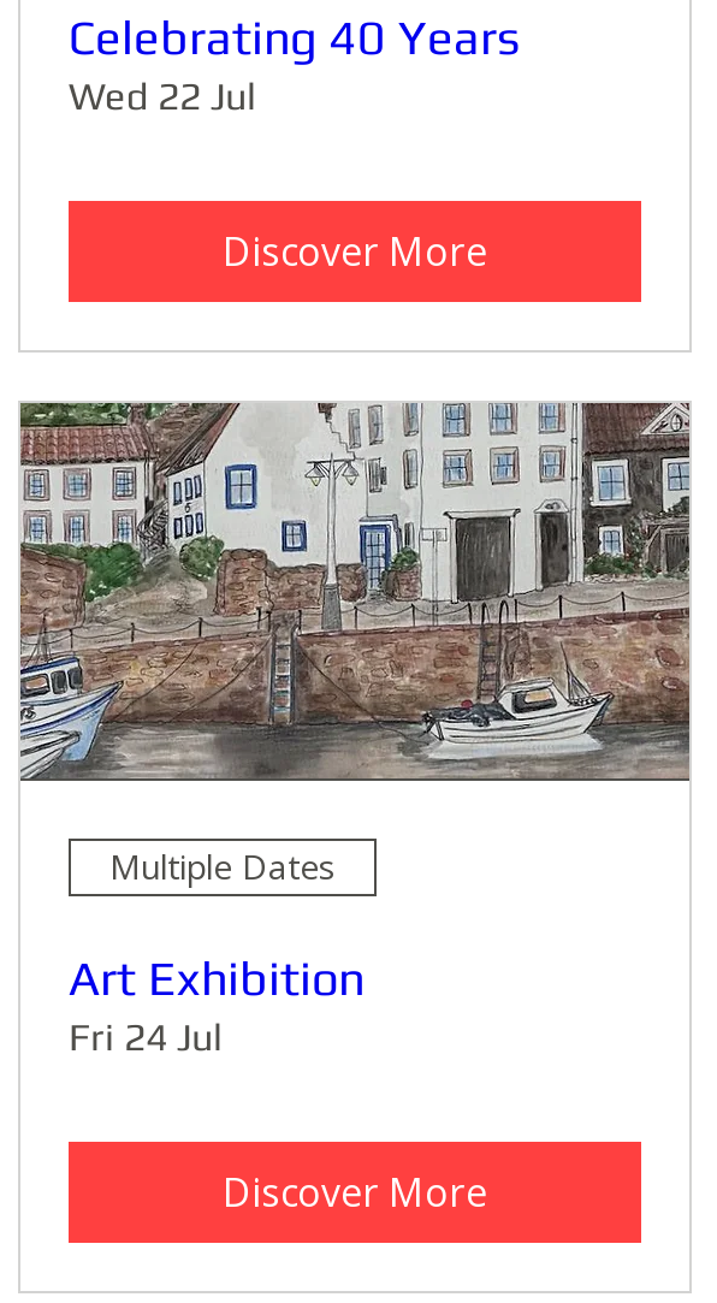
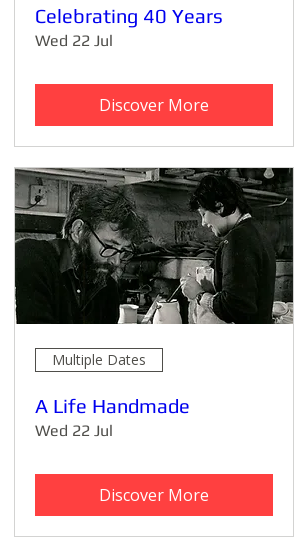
[18,399,692,782] [image] -> [14,167,293,324] [image]
[69,948,365,1059] Art Exhibition | Fri 24 Jul -> [35,394,190,440] A Life Handmade | Wed 22 Jul

